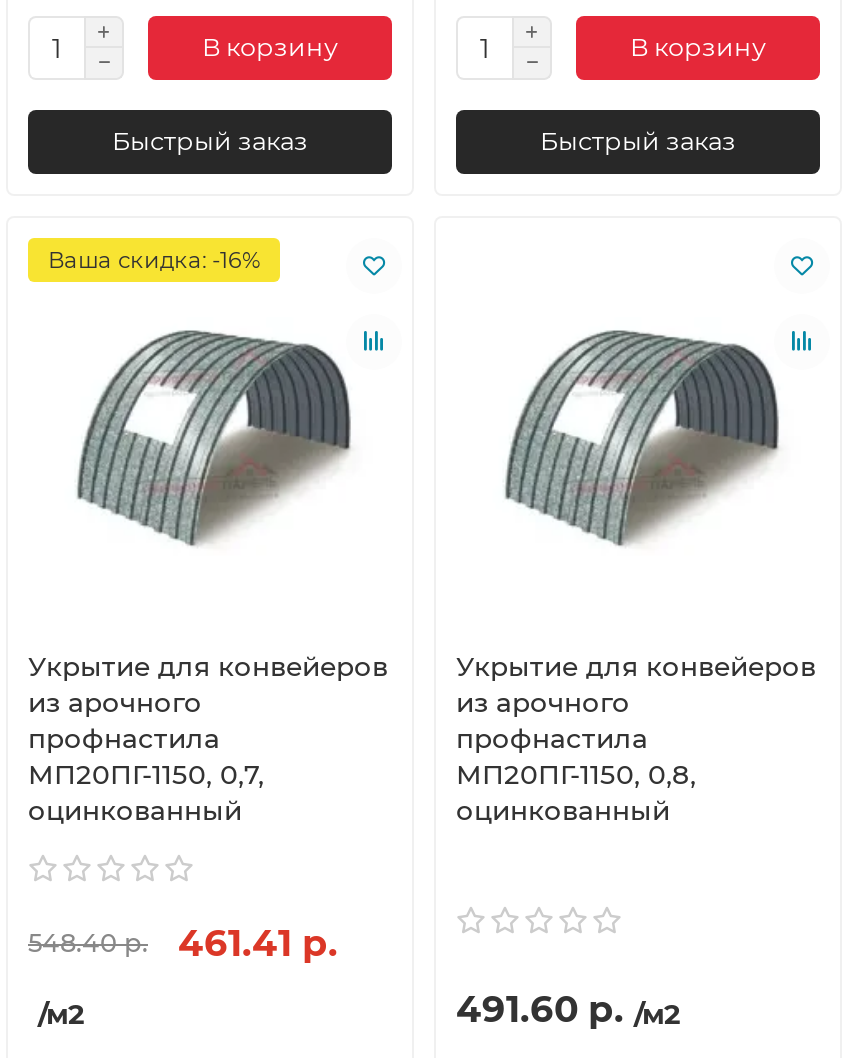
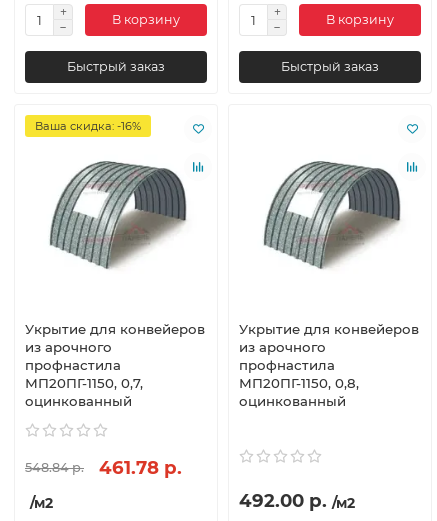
[28,928,148,958] 548.40 р. -> [25,460,84,475] 548.84 р.
[178,920,338,966] 461.41 р. -> [99,456,182,479] 461.78 р.
[456,986,680,1032] 491.60 р. /м2 -> [239,489,355,512] 492.00 р. /м2

